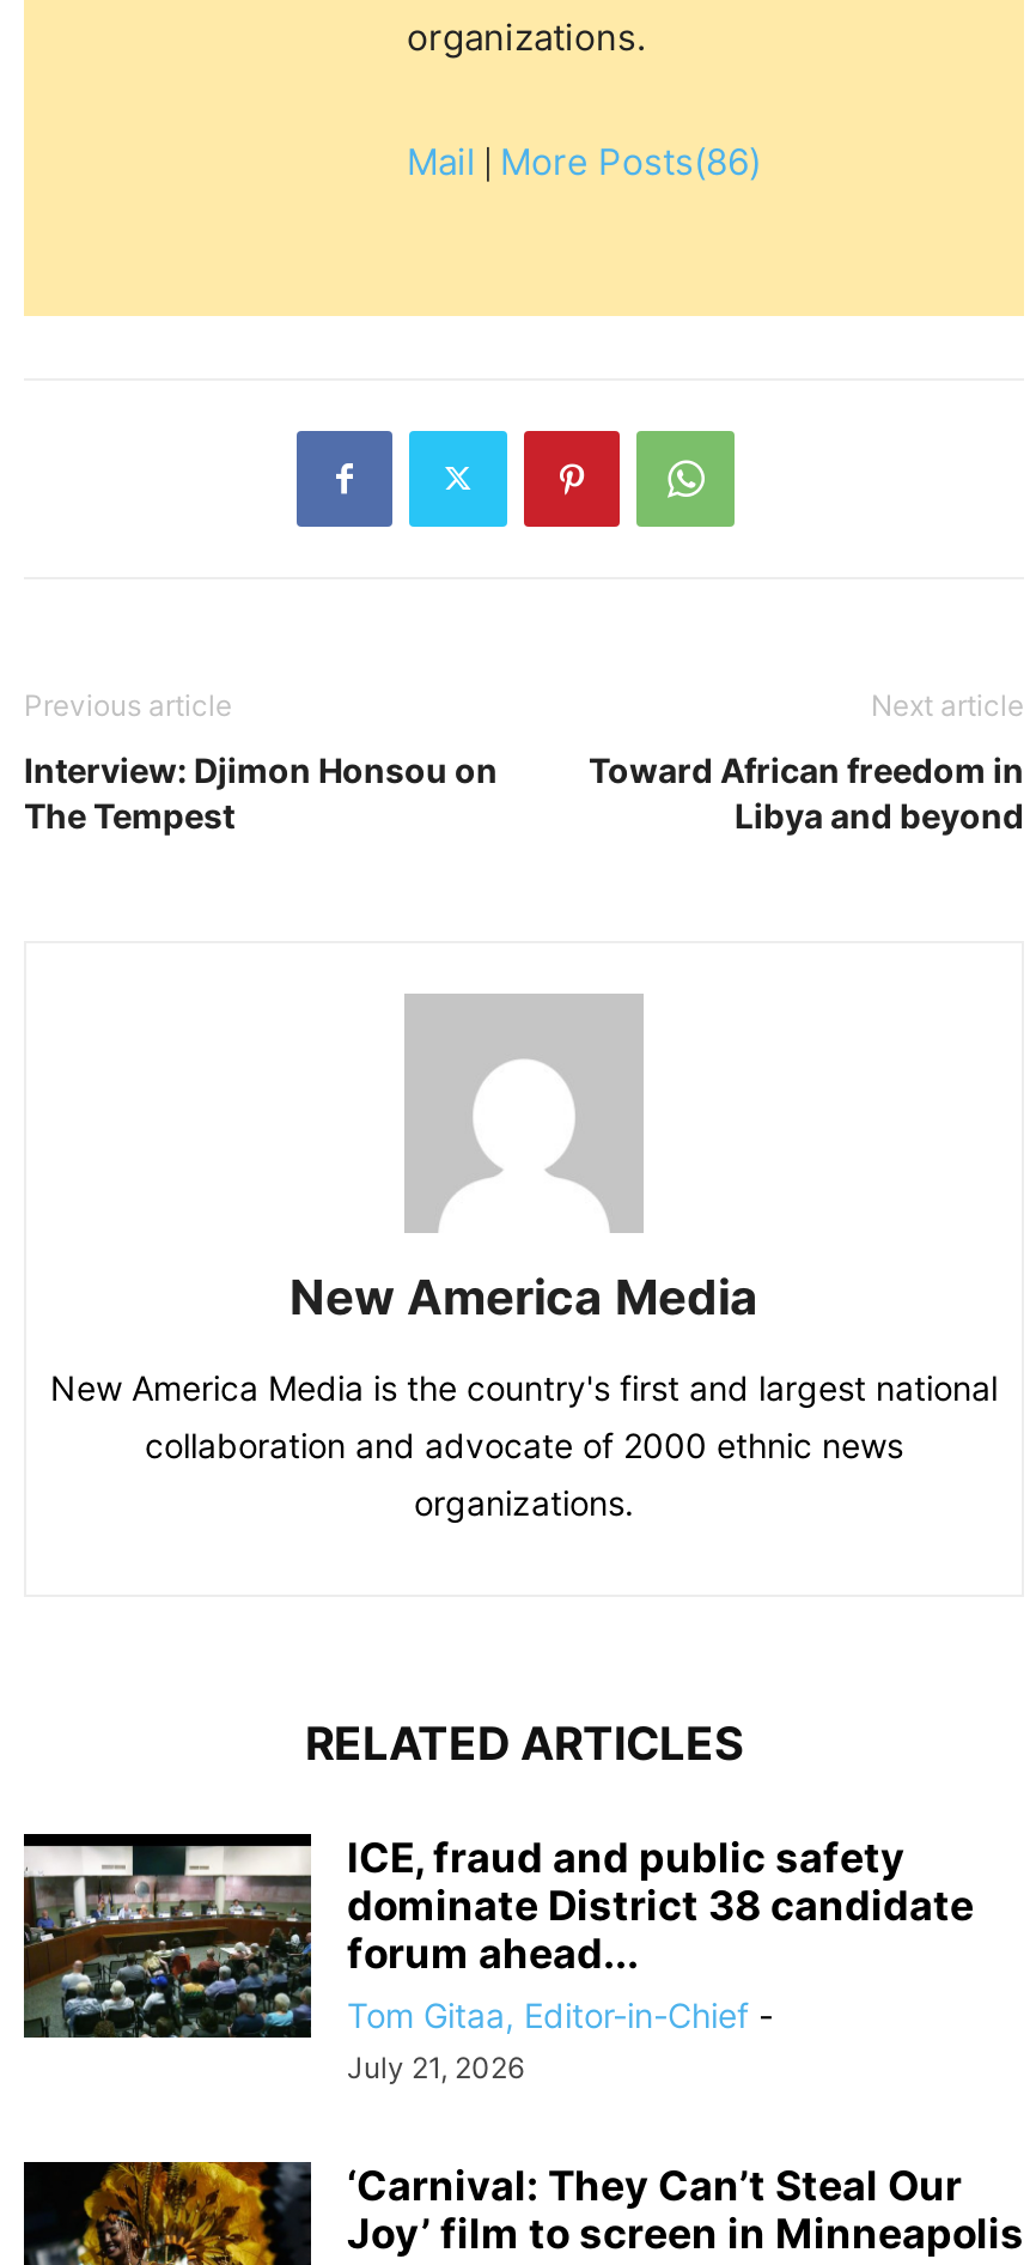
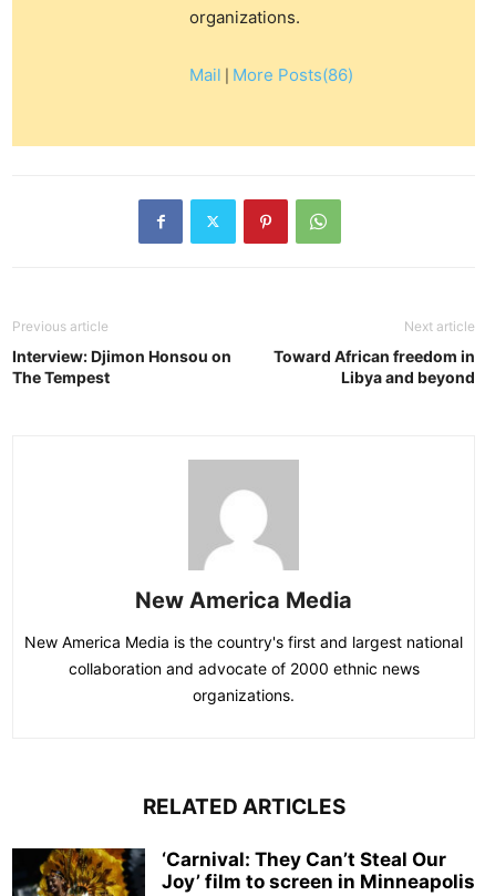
[22,1832,974,2084] [image] | ICE, fraud and public safety | dominate District 38 candidate | forum ahead... | Tom Gitaa, Editor-in-Chief - | July 21, 2026 -> none

